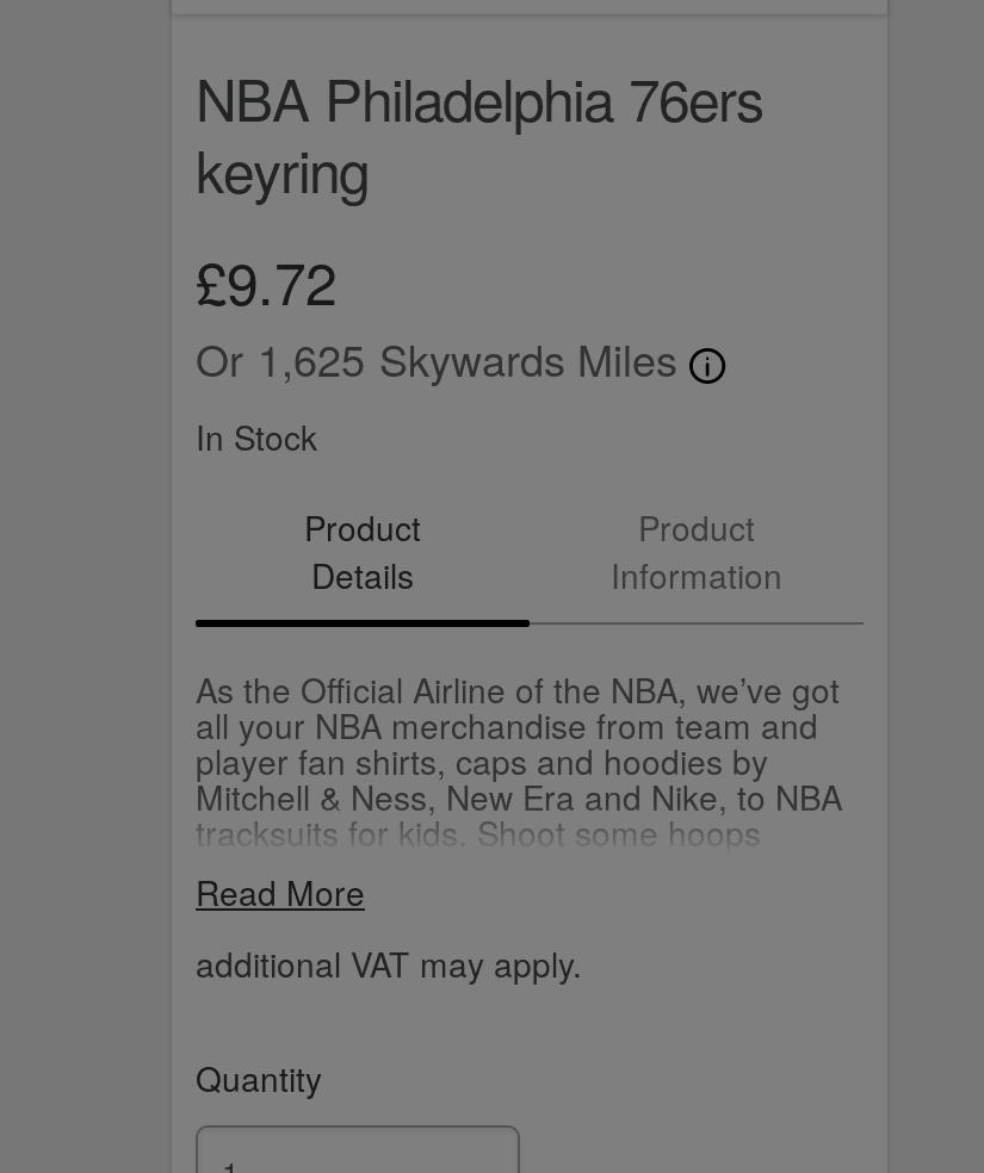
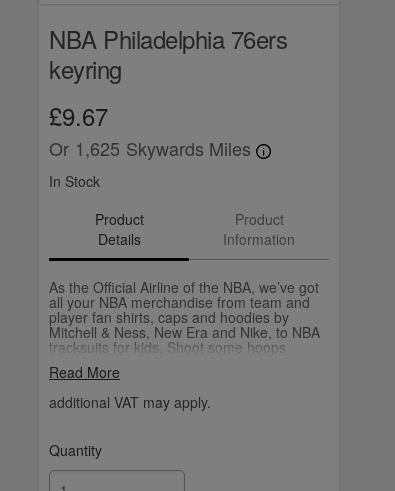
[196,238,336,322] £9.72 -> [49,98,108,133] £9.67

